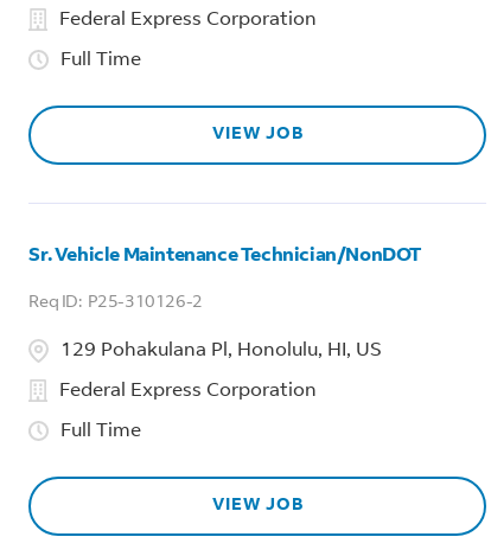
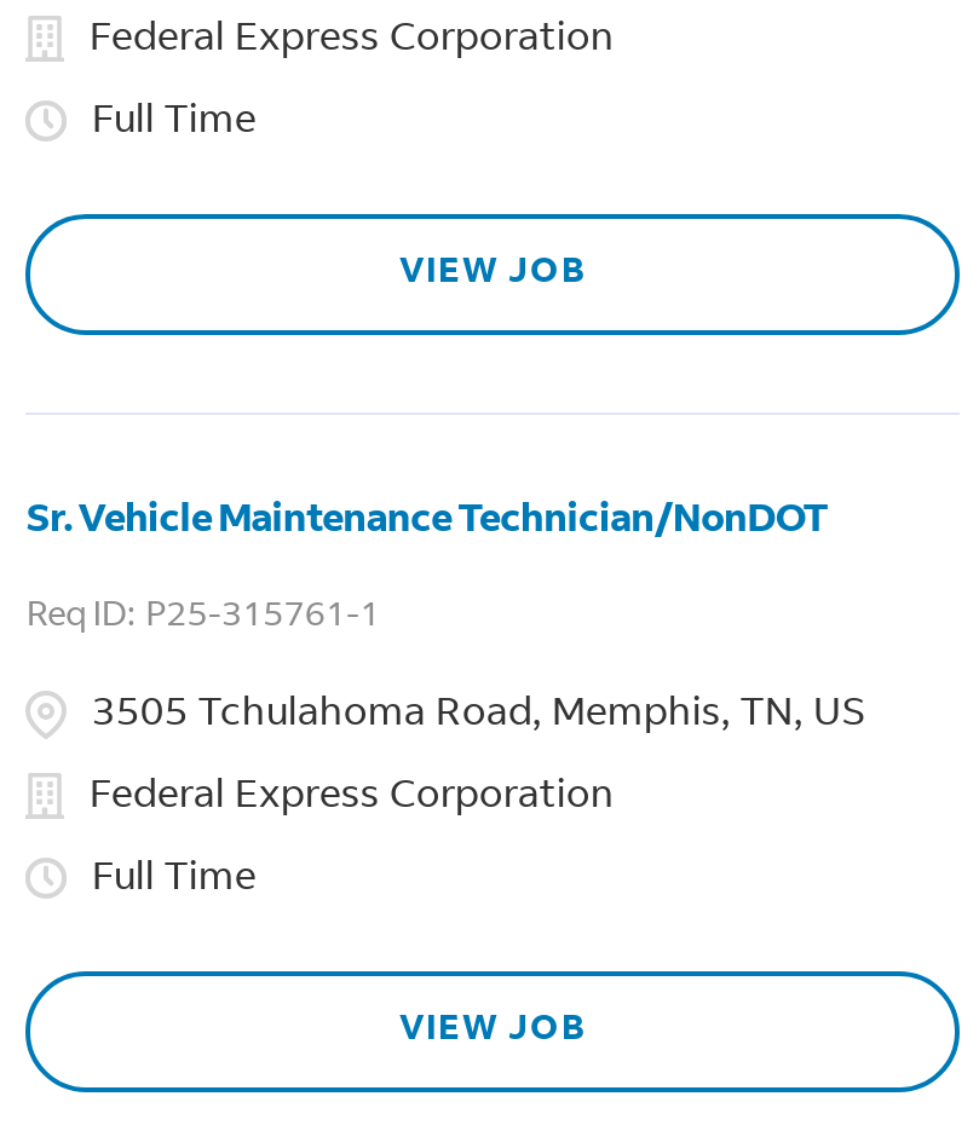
[87,295,203,312] P25-310126-2 -> [145,601,381,635] P25-315761-1
[61,341,382,360] 129 Pohakulana Pl, Honolulu, HI, US -> [92,695,866,734] 3505 Tchulahoma Road, Memphis, TN, US

